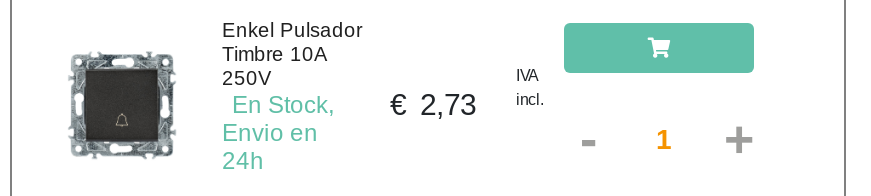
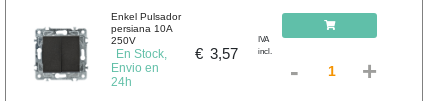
[222,43,326,65] Timbre 10A -> [111,23,172,34] persiana 10A
[232,87,476,121] En Stock, € 2,73 -> [116,45,238,62] En Stock, € 3,57

